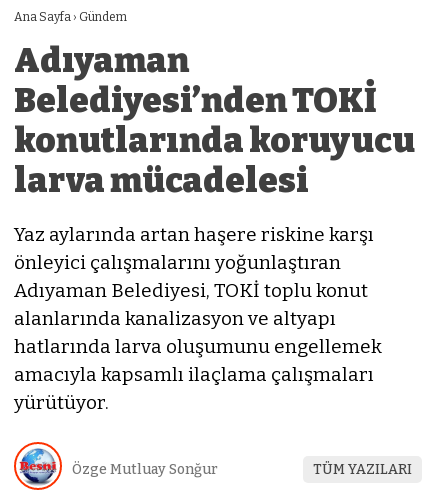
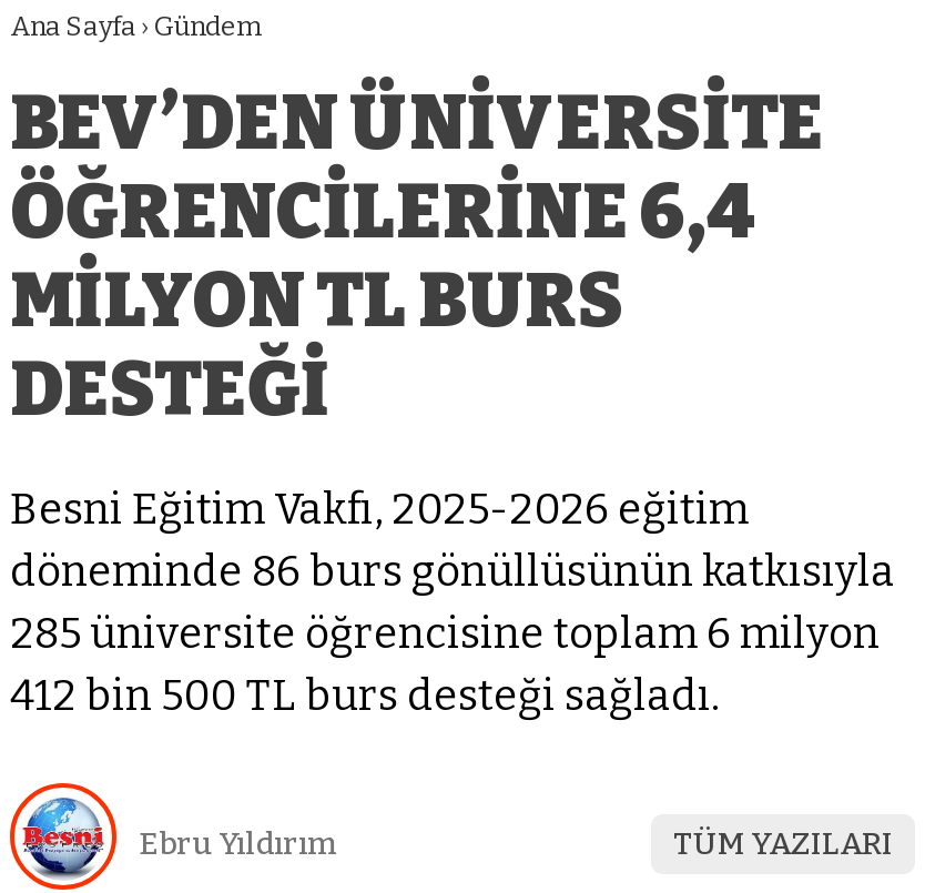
[14,40,415,201] Adıyaman | Belediyesi’nden TOKİ | konutlarında koruyucu | larva mücadelesi -> [10,79,824,436] BEV’DEN ÜNİVERSİTE | ÖĞRENCİLERİNE 6,4 | MİLYON TL BURS | DESTEĞİ
[14,223,382,414] Yaz aylarında artan haşere riskine karşı | önleyici çalışmalarını yoğunlaştıran | Adıyaman Belediyesi, TOKİ toplu konut | alanlarında kanalizasyon ve altyapı | hatlarında larva oluşumunu engellemek | amacıyla kapsamlı ilaçlama çalışmaları | yürütüyor. -> [10,485,895,722] Besni Eğitim Vakfı, 2025-2026 eğitim | döneminde 86 burs gönüllüsünün katkısıyla | 285 üniversite öğrencisine toplam 6 milyon | 412 bin 500 TL burs desteği sağladı.
[72,461,218,478] Özge Mutluay Sonğur -> [139,824,338,862] Ebru Yıldırım

